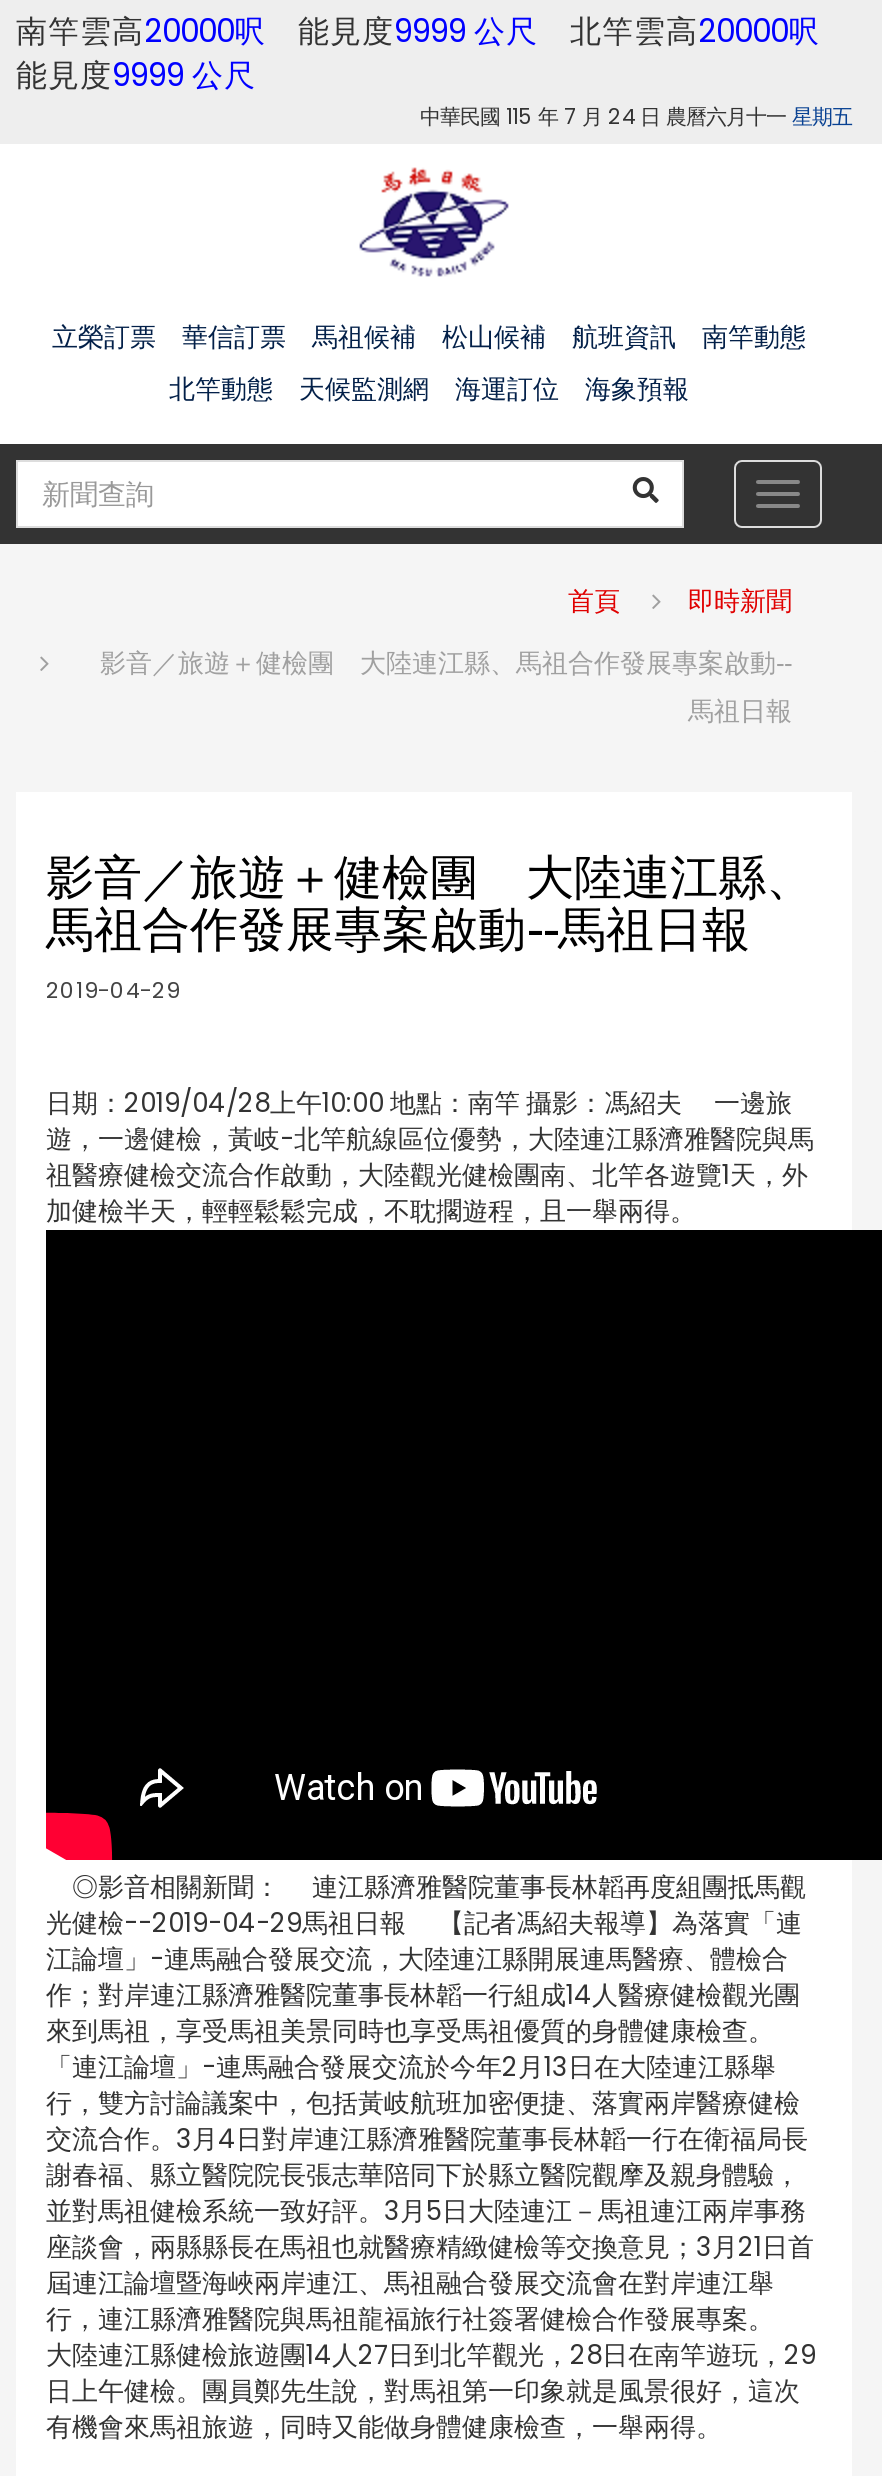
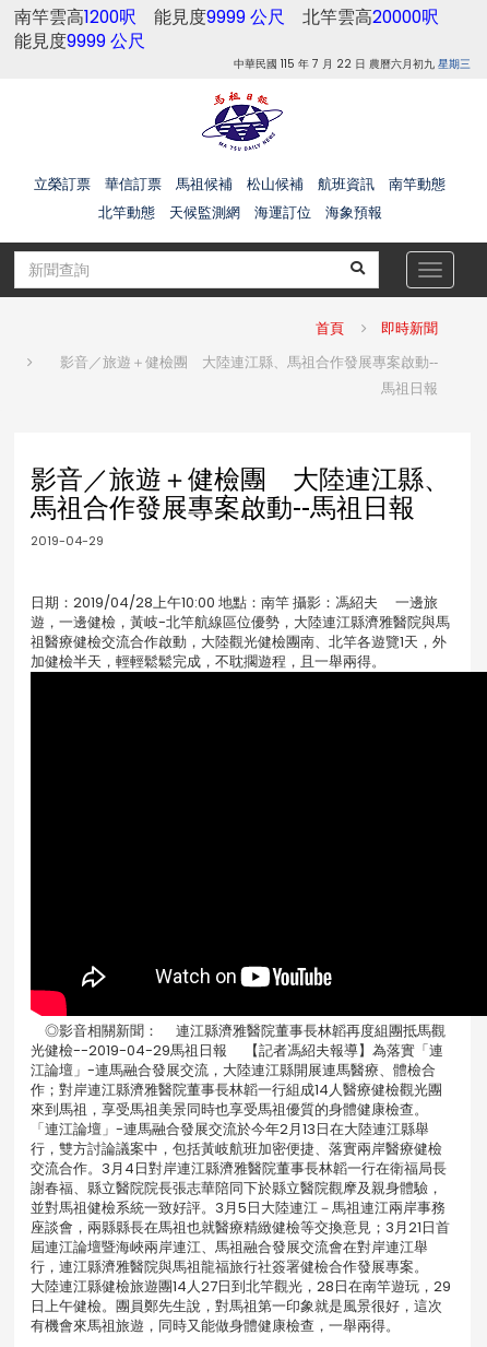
[16,10,852,52] 南竿雲高20000呎能見度9999 公尺北竿雲高20000呎 -> [14,5,456,28] 南竿雲高1200呎能見度9999 公尺北竿雲高20000呎
[420,102,852,132] 中華民國 115 年 7 月 24 日 農曆六月十一星期五 -> [234,56,471,72] 中華民國 115 年 7 月 22 日 農曆六月初九星期三

